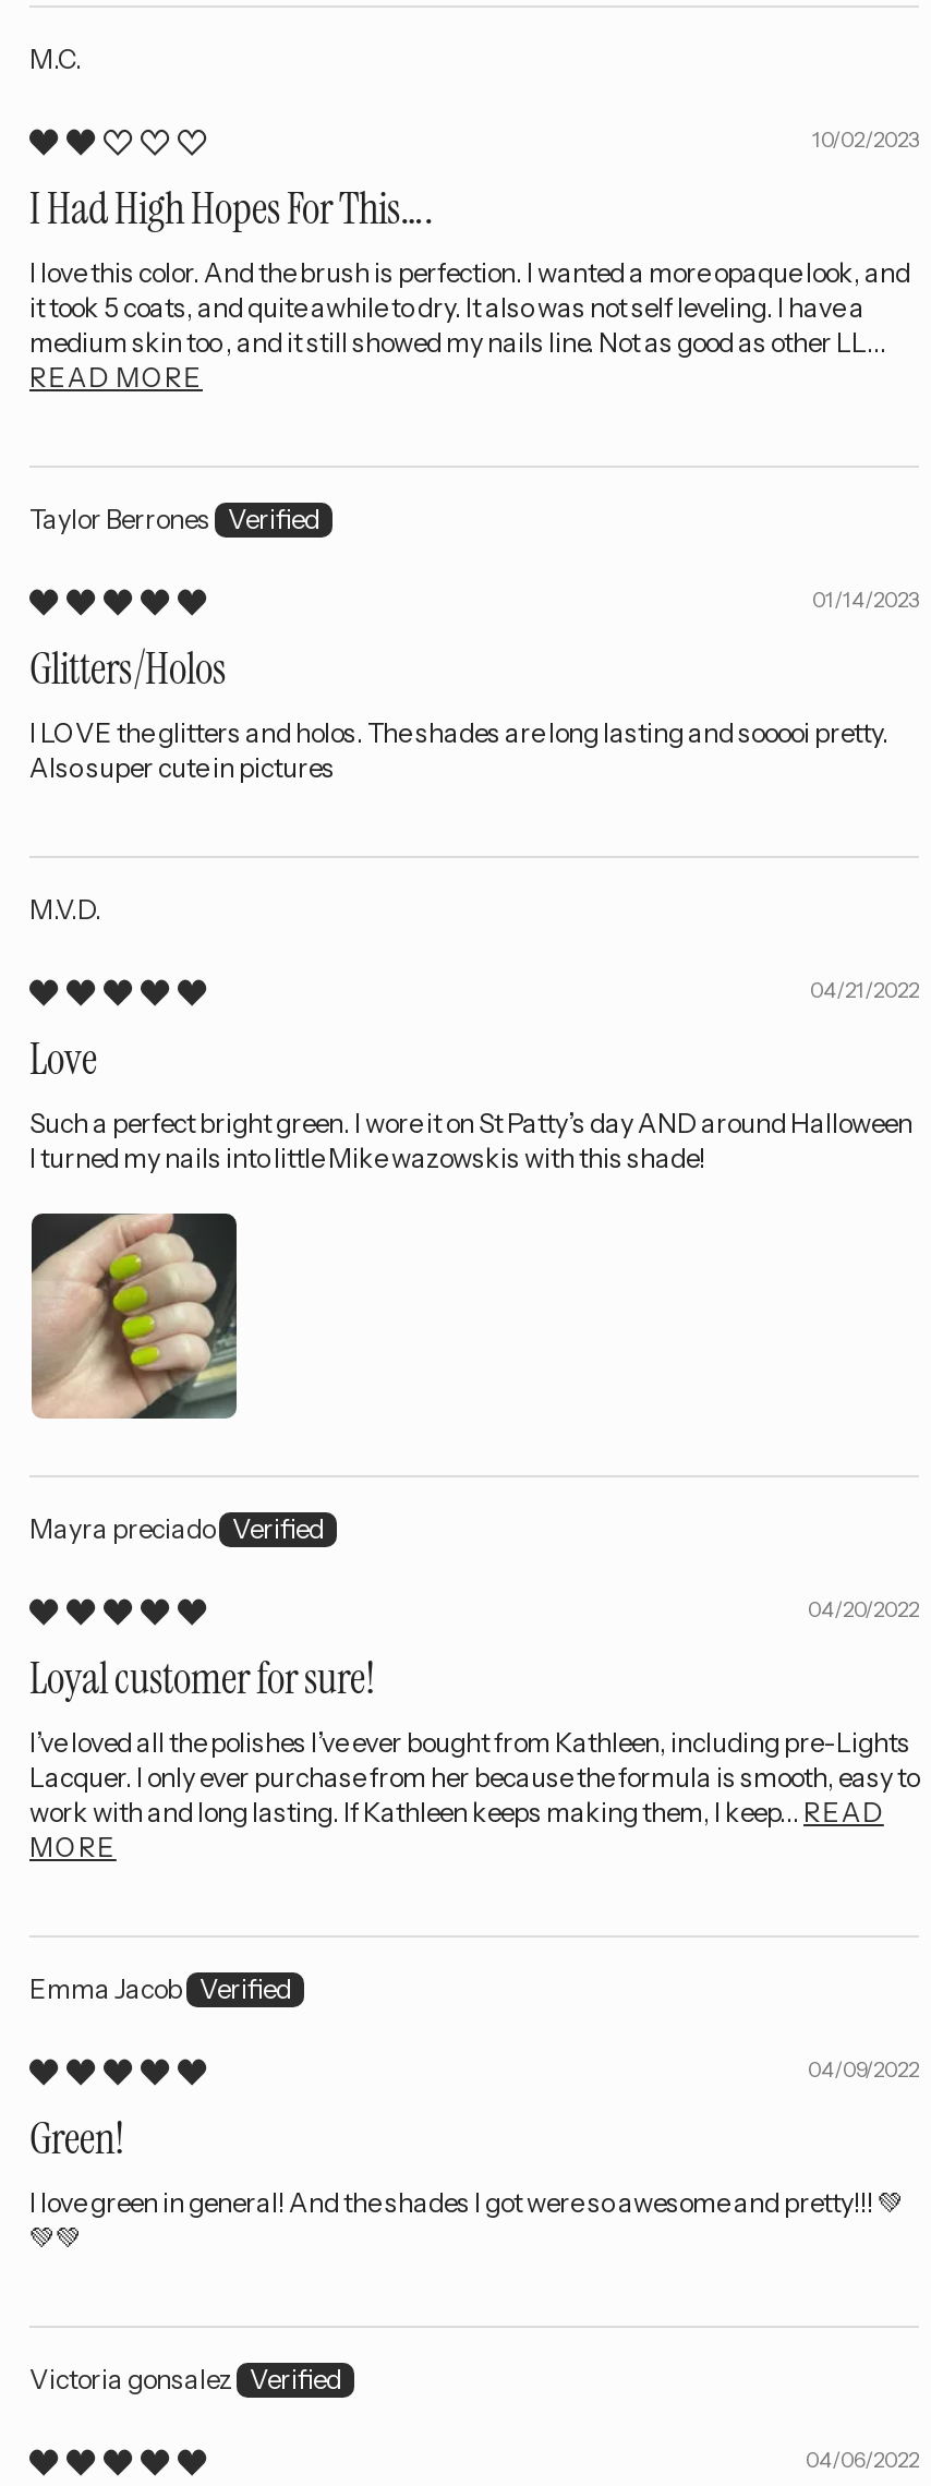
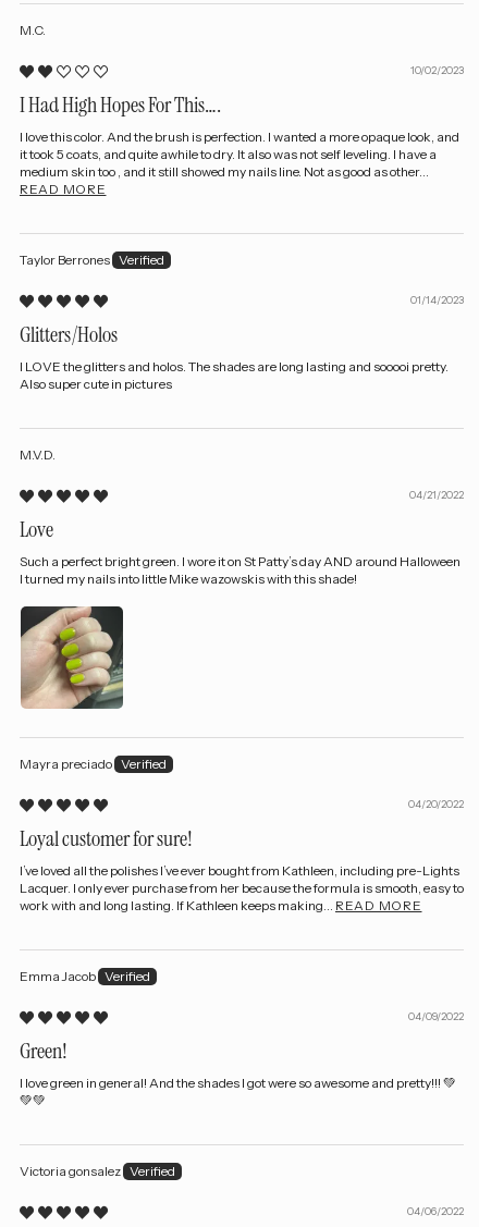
[29,325,886,357] medium skin too , and it still showed my nails line. Not as good as other LL... -> [20,164,429,180] medium skin too , and it still showed my nails line. Not as good as other...
[29,1794,884,1862] work with and long lasting. If Kathleen keeps making them, I keep... READ | MORE -> [20,898,422,914] work with and long lasting. If Kathleen keeps making... READ MORE

